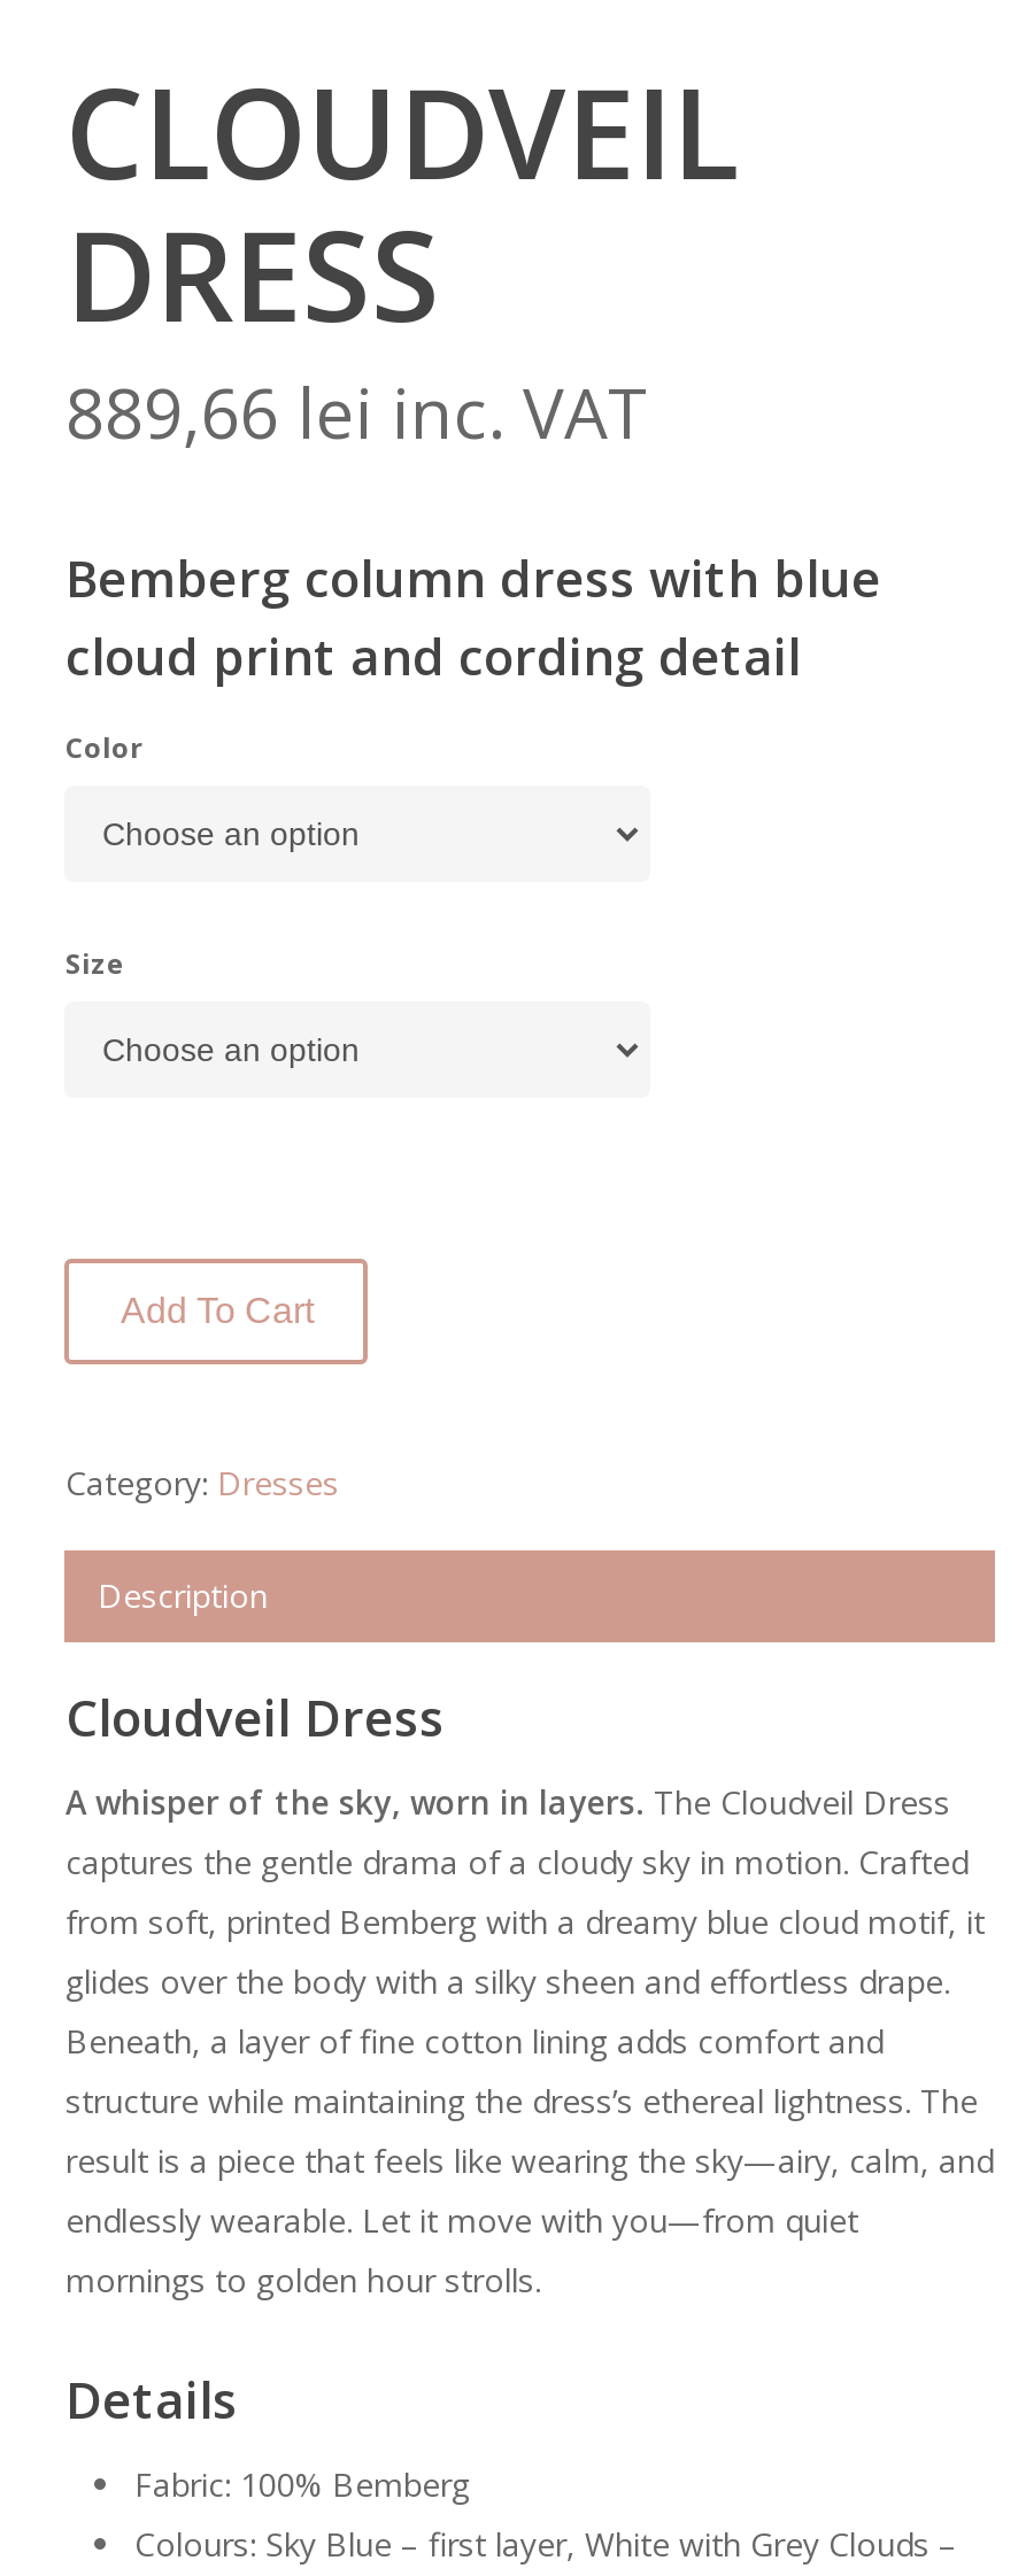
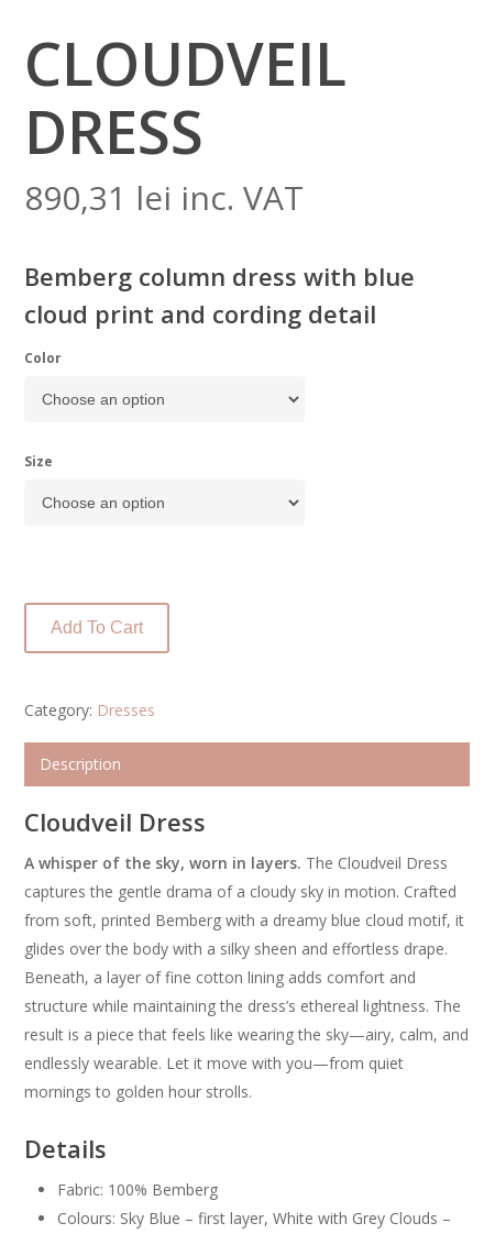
[65,365,649,459] 889,66 lei inc. VAT -> [25,175,304,221] 890,31 lei inc. VAT

